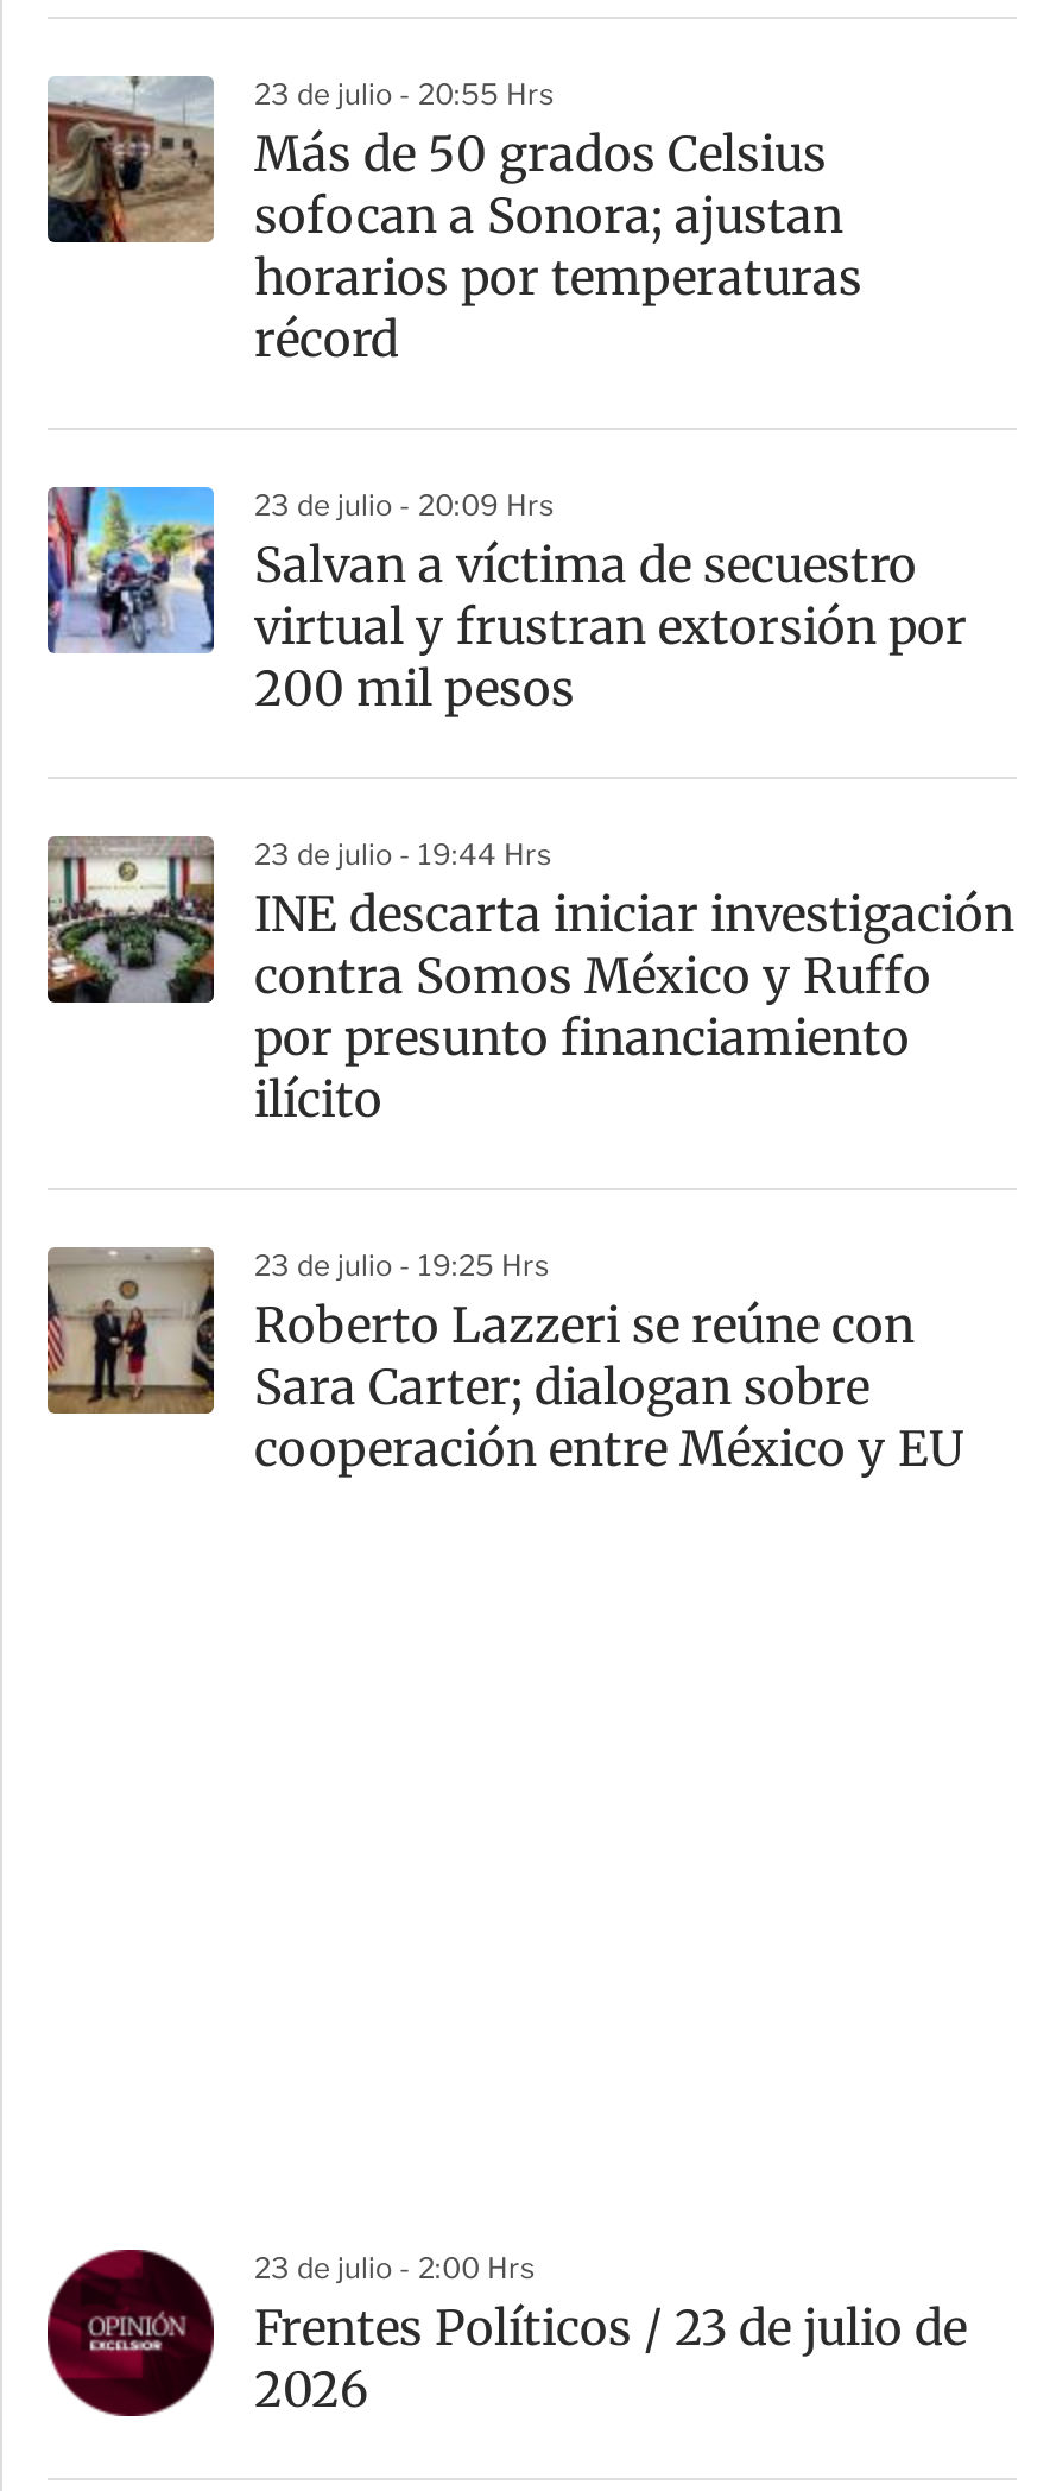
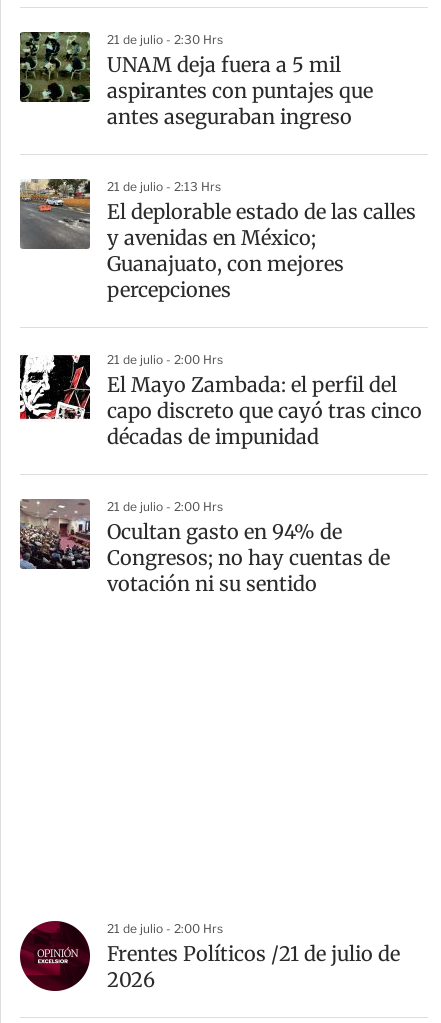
[48,77,862,369] [image] | 23 de julio - 20:55 Hrs | Más de 50 grados Celsius | sofocan a Sonora; ajustan | horarios por temperaturas | récord -> [20,31,373,129] [image] | 21 de julio - 2:30 Hrs | UNAM deja fuera a 5 mil | aspirantes con puntajes que | antes aseguraban ingreso
[48,485,967,719] [image] | 23 de julio - 20:09 Hrs | Salvan a víctima de secuestro | virtual y frustran extorsión por | 200 mil pesos -> [20,178,416,302] [image] | 21 de julio - 2:13 Hrs | El deplorable estado de las calles | y avenidas en México; | Guanajuato, con mejores | percepciones
[45,834,1014,1130] [image] | 23 de julio - 19:44 Hrs | INE descarta iniciar investigación | contra Somos México y Ruffo | por presunto financiamiento | ilícito -> [19,352,422,449] [image] | 21 de julio - 2:00 Hrs | El Mayo Zambada: el perfil del | capo discreto que cayó tras cinco | décadas de impunidad
[45,1247,964,1479] [image] | 23 de julio - 19:25 Hrs | Roberto Lazzeri se reúne con | Sara Carter; dialogan sobre | cooperación entre México y EU -> [20,499,390,596] [image] | 21 de julio - 2:00 Hrs | Ocultan gasto en 94% de | Congresos; no hay cuentas de | votación ni su sentido
[254,2251,967,2358] 23 de julio - 2:00 Hrs | Frentes Políticos / 23 de julio de -> [107,921,400,966] 21 de julio - 2:00 Hrs | Frentes Políticos /21 de julio de

